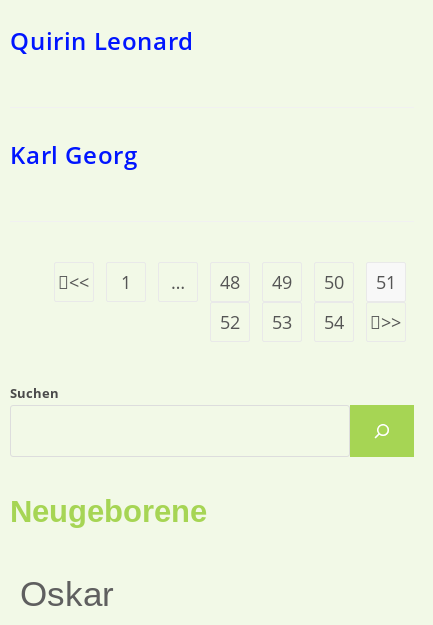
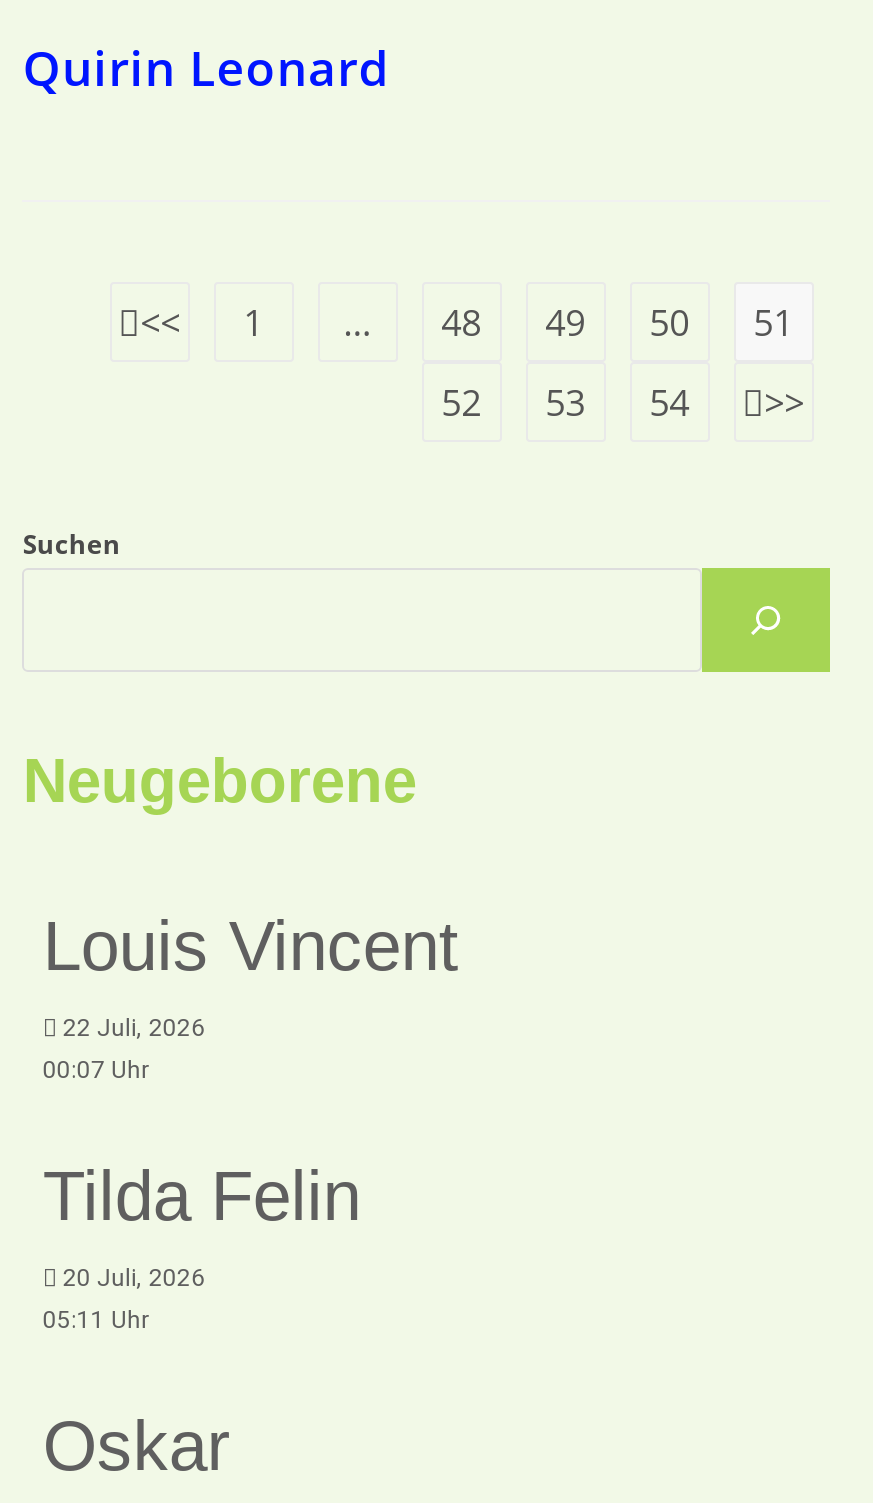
[10,138,137,171] Karl Georg -> none
moved [10,270,396,529] -> [23,298,793,816]: 1 | 48 | 49 | ... | Suchen | Neugeborene
none -> [43,906,459,1334] Louis Vincent | 22 Juli, 2026 | 00:07 Uhr | Tilda Felin | 20 Juli, 2026 | 05:11 Uhr

